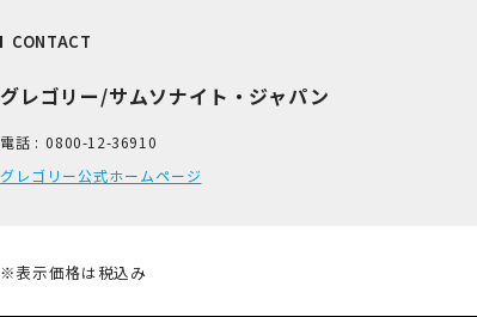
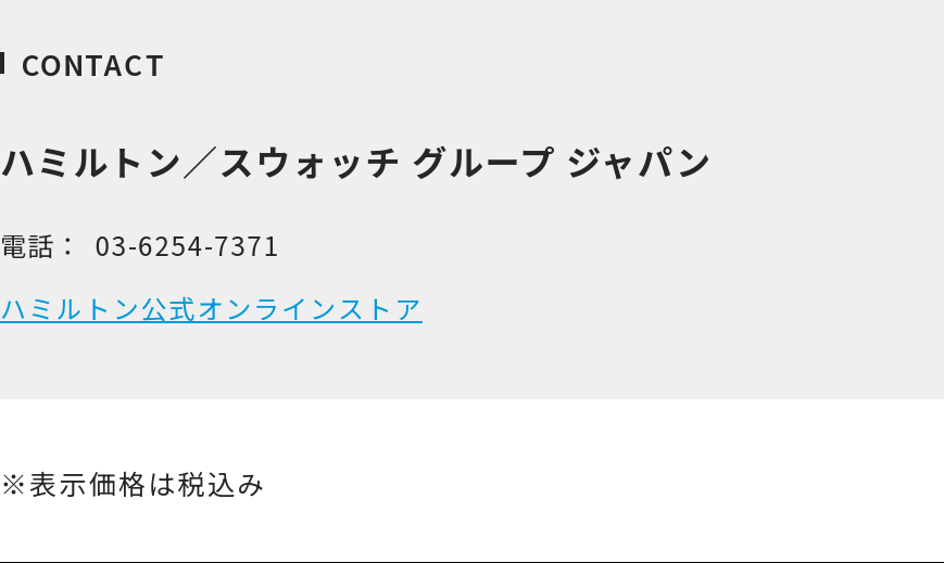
[0,81,329,110] グレゴリー/サムソナイト・ジャパン -> [0,135,712,187] ハミルトン／スウォッチ グループ ジャパン
[0,131,157,152] 電話 : 0800-12-36910 -> [0,226,280,263] 電話： 03-6254-7371
[0,165,201,186] グレゴリー公式ホームページ -> [0,288,422,325] ハミルトン公式オンラインストア

